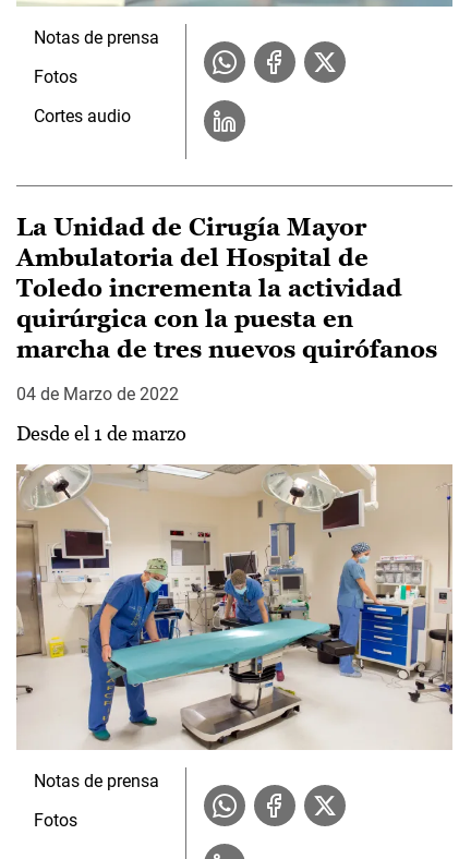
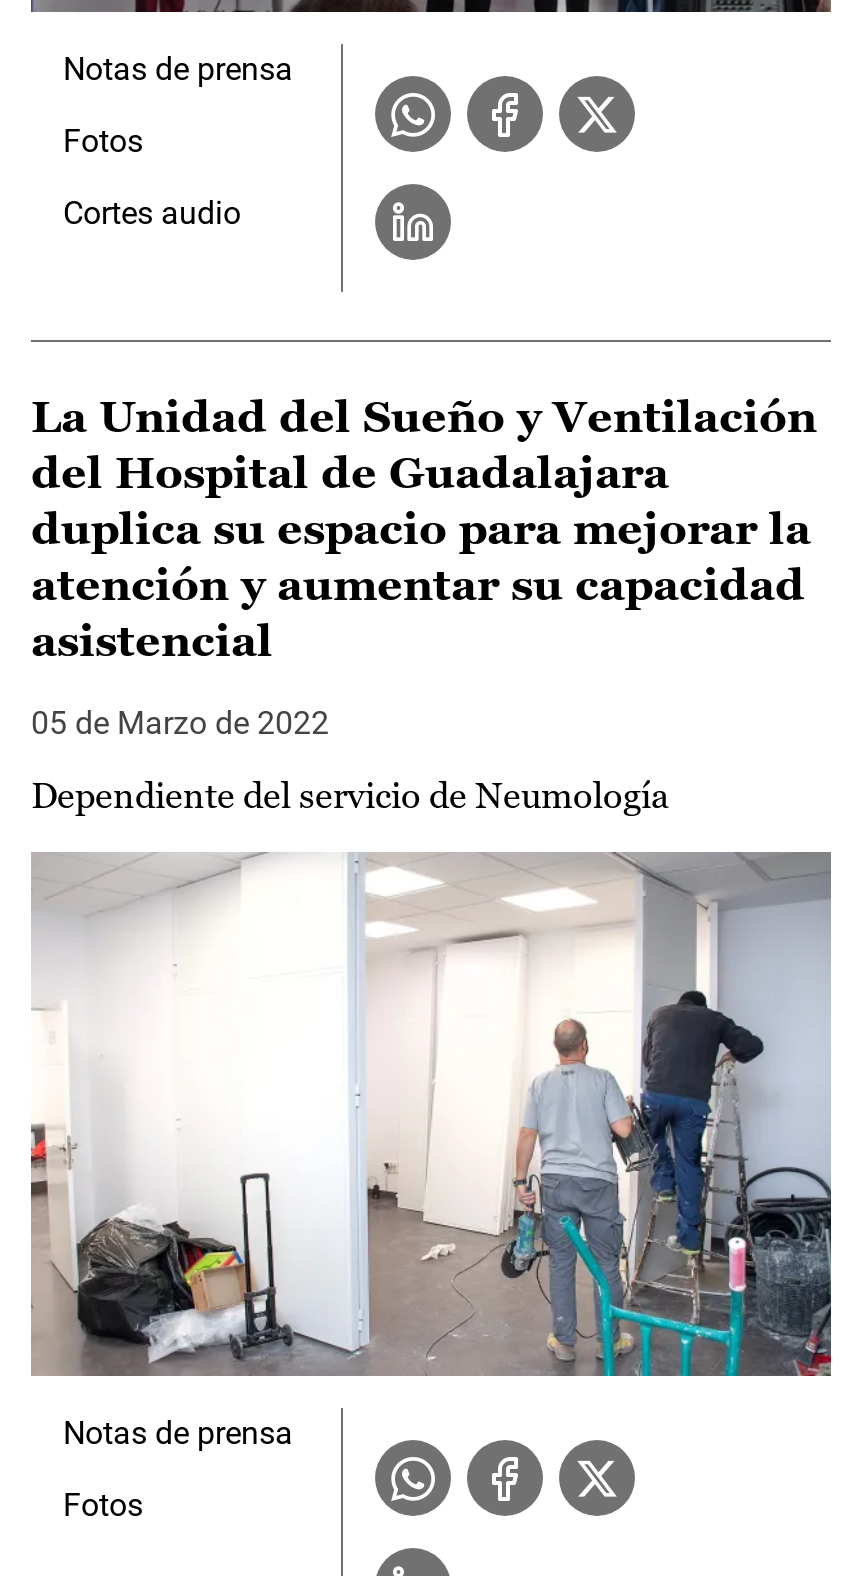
[16,214,437,363] La Unidad de Cirugía Mayor | Ambulatoria del Hospital de | Toledo incrementa la actividad | quirúrgica con la puesta en | marcha de tres nuevos quirófanos -> [31,392,817,666] La Unidad del Sueño y Ventilación | del Hospital de Guadalajara | duplica su espacio para mejorar la | atención y aumentar su capacidad | asistencial
[16,384,179,404] 04 de Marzo de 2022 -> [31,704,329,742] 05 de Marzo de 2022
[16,422,186,445] Desde el 1 de marzo -> [31,774,669,816] Dependiente del servicio de Neumología
[15,464,454,750] [image] -> [31,852,833,1378] [image]

